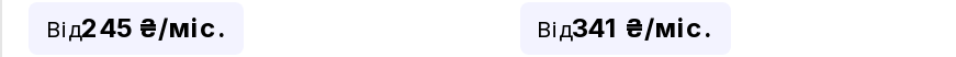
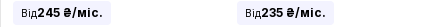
[537,12,712,45] Від341 ₴/міс. -> [244,5,325,20] Від235 ₴/міс.

